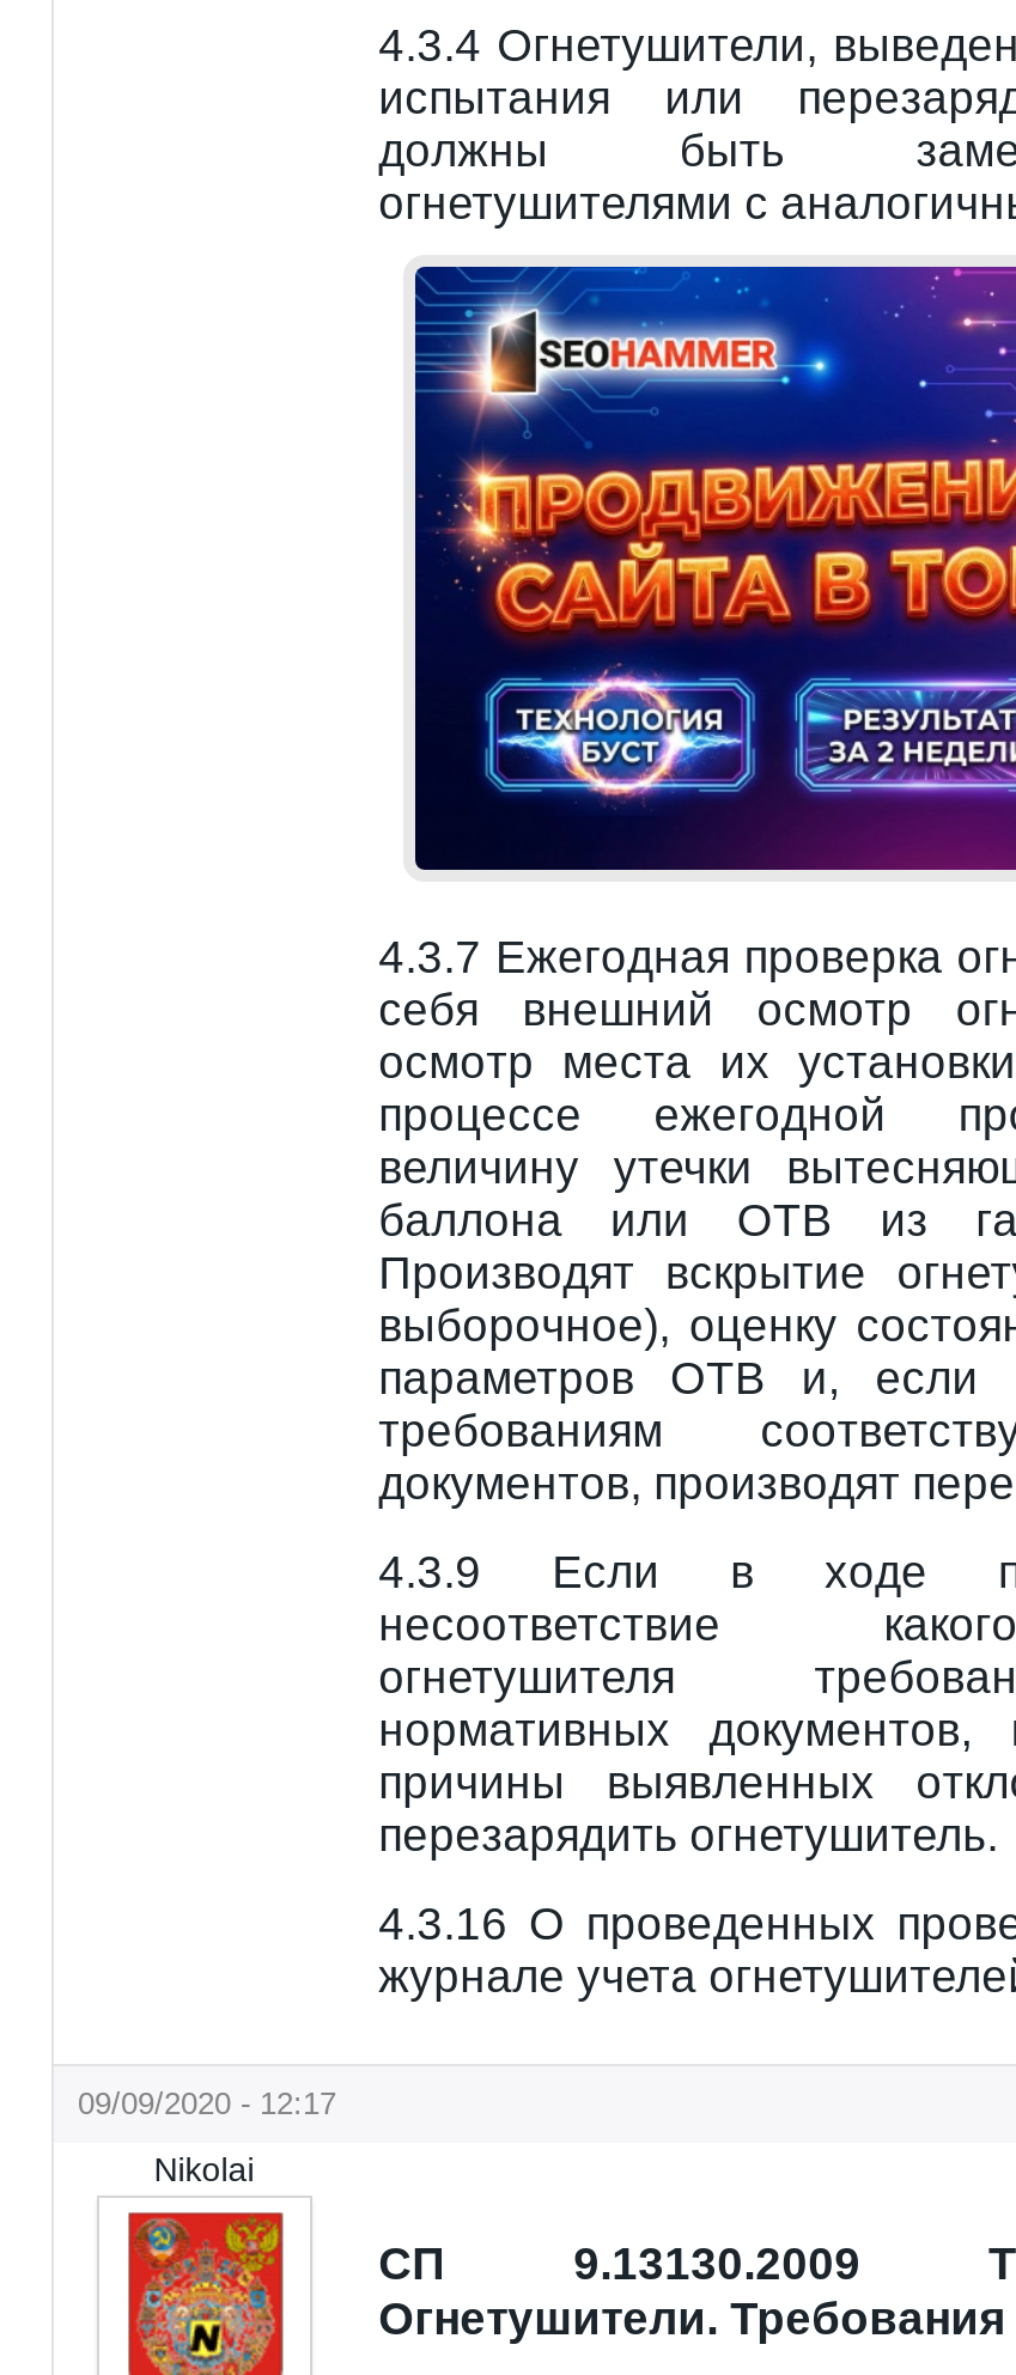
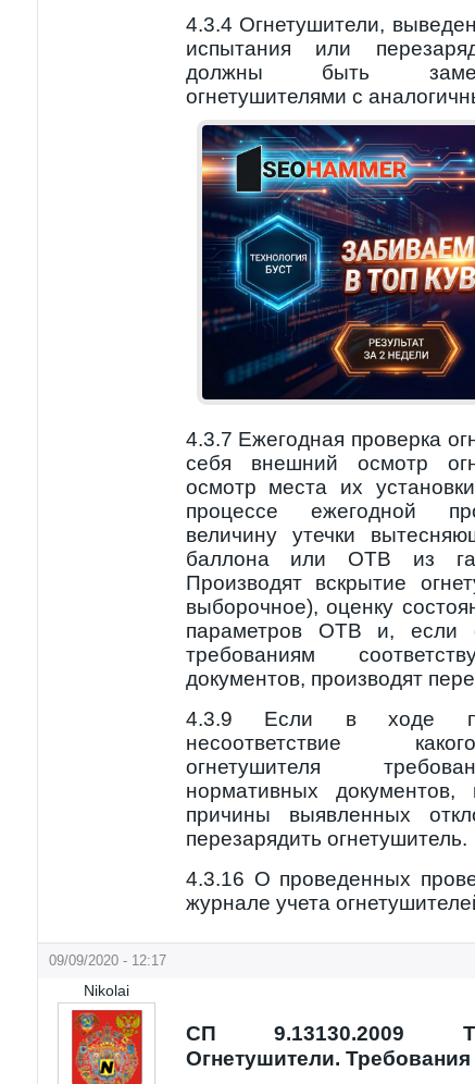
[413,264,1009,872] [image] -> [201,124,472,401] [image]

